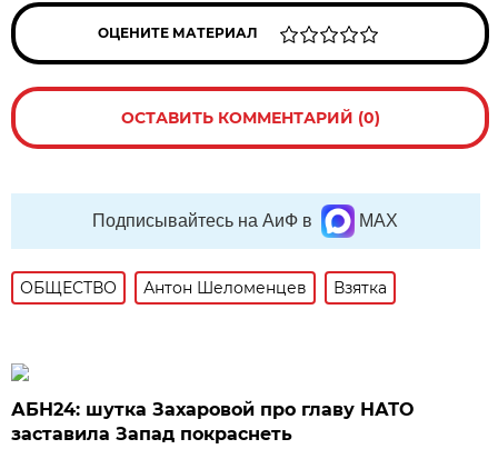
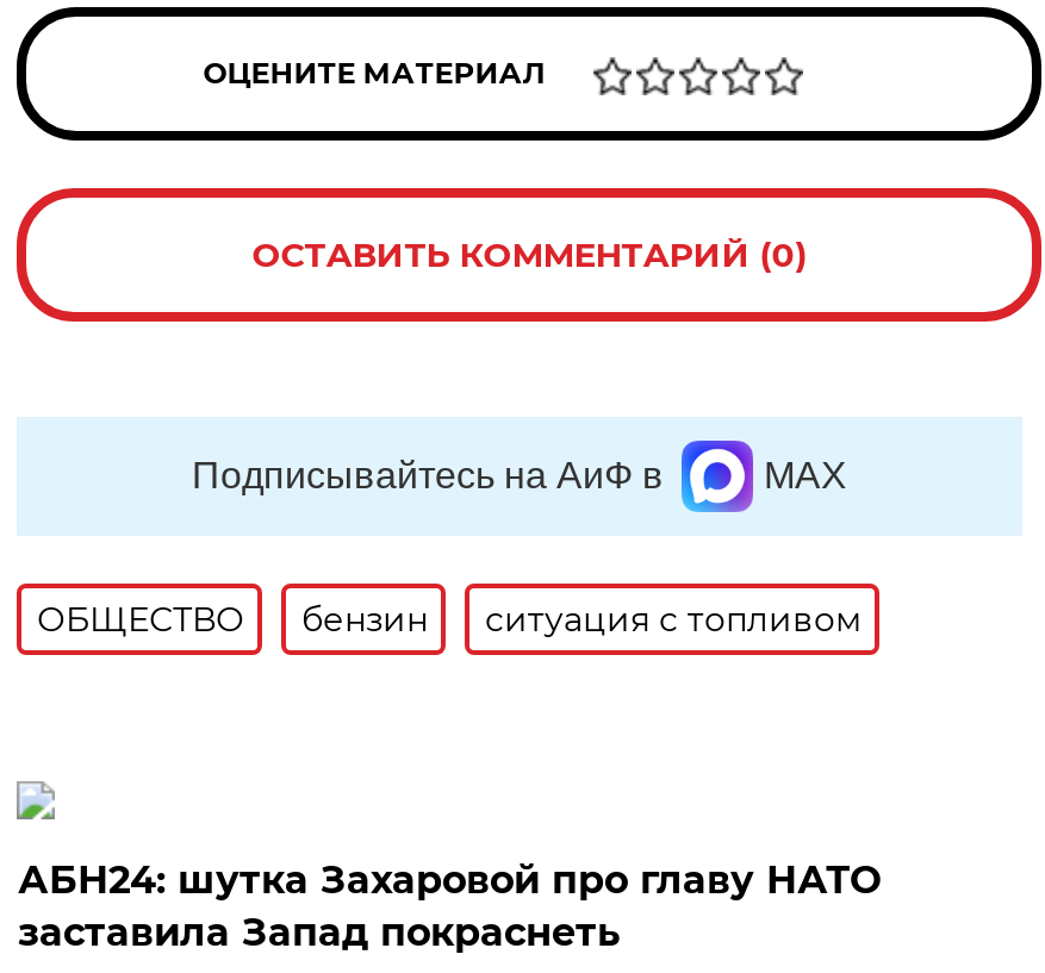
[144,278,387,298] Антон Шеломенцев | Взятка -> [301,598,861,641] бензин | ситуация с топливом

